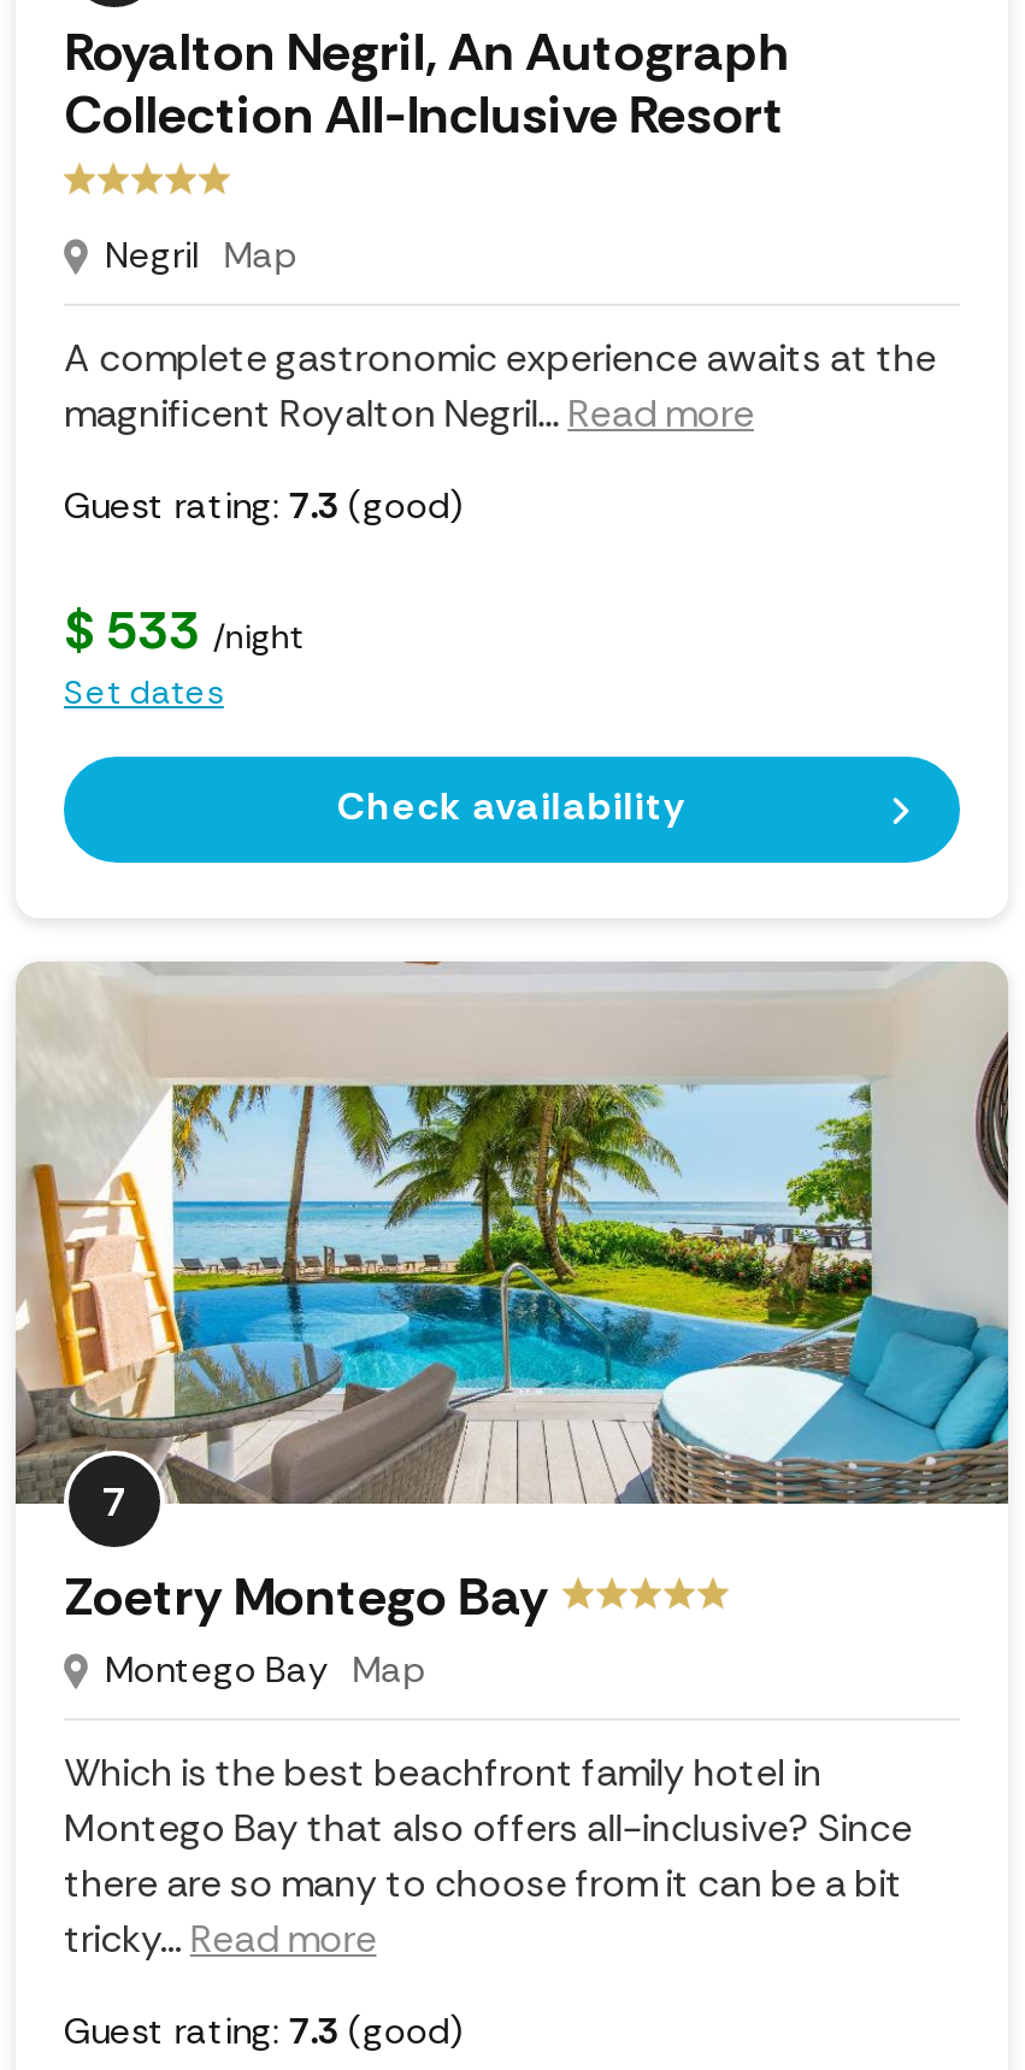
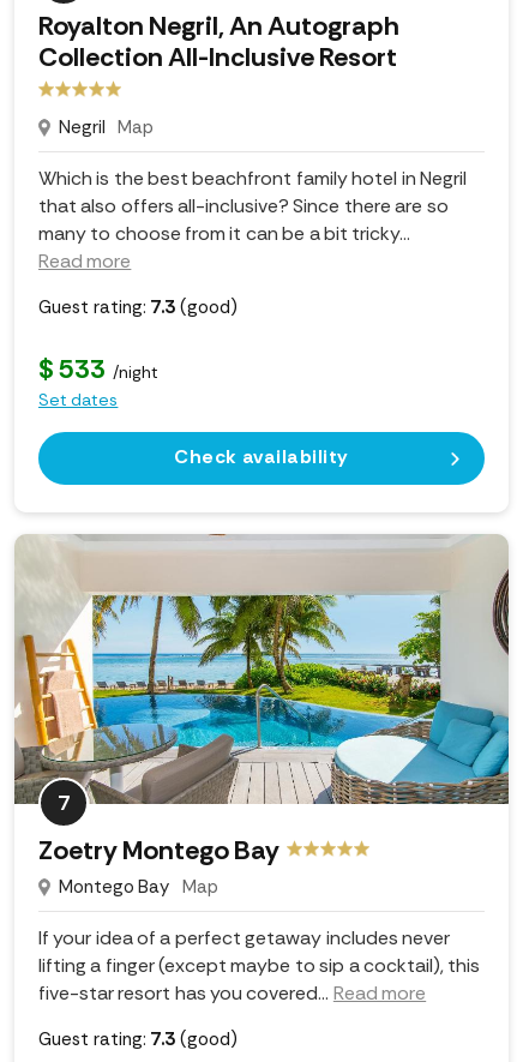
[64,333,936,439] A complete gastronomic experience awaits at the | magnificent Royalton Negril... Read more -> [38,166,467,274] Which is the best beachfront family hotel in Negril | that also offers all-inclusive? Since there are so | many to choose from it can be a bit tricky... | Read more
moved [13,482,1013,1694] -> [13,295,511,899]: [image] | Guest rating: 7.3 (good) | $ 533 /night | Set dates | Check availability | 7 | Zoetry Montego Bay | Montego Bay Map
[64,1747,912,1964] Which is the best beachfront family hotel in | Montego Bay that also offers all-inclusive? Since | there are so many to choose from it can be a bit | tricky... Read more -> [38,925,480,1006] If your idea of a perfect getaway includes never | lifting a finger (except maybe to sip a cocktail), this | five-star resort has you covered... Read more

